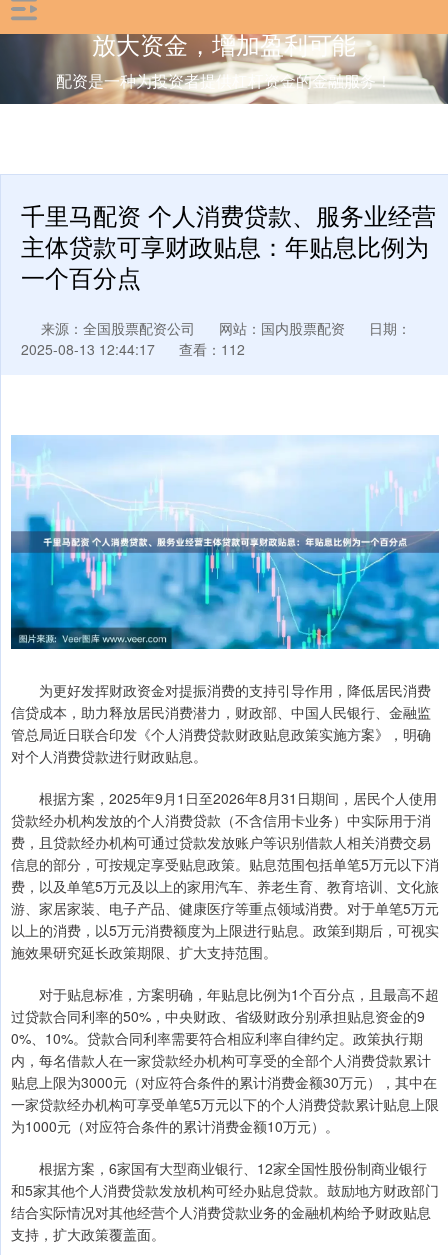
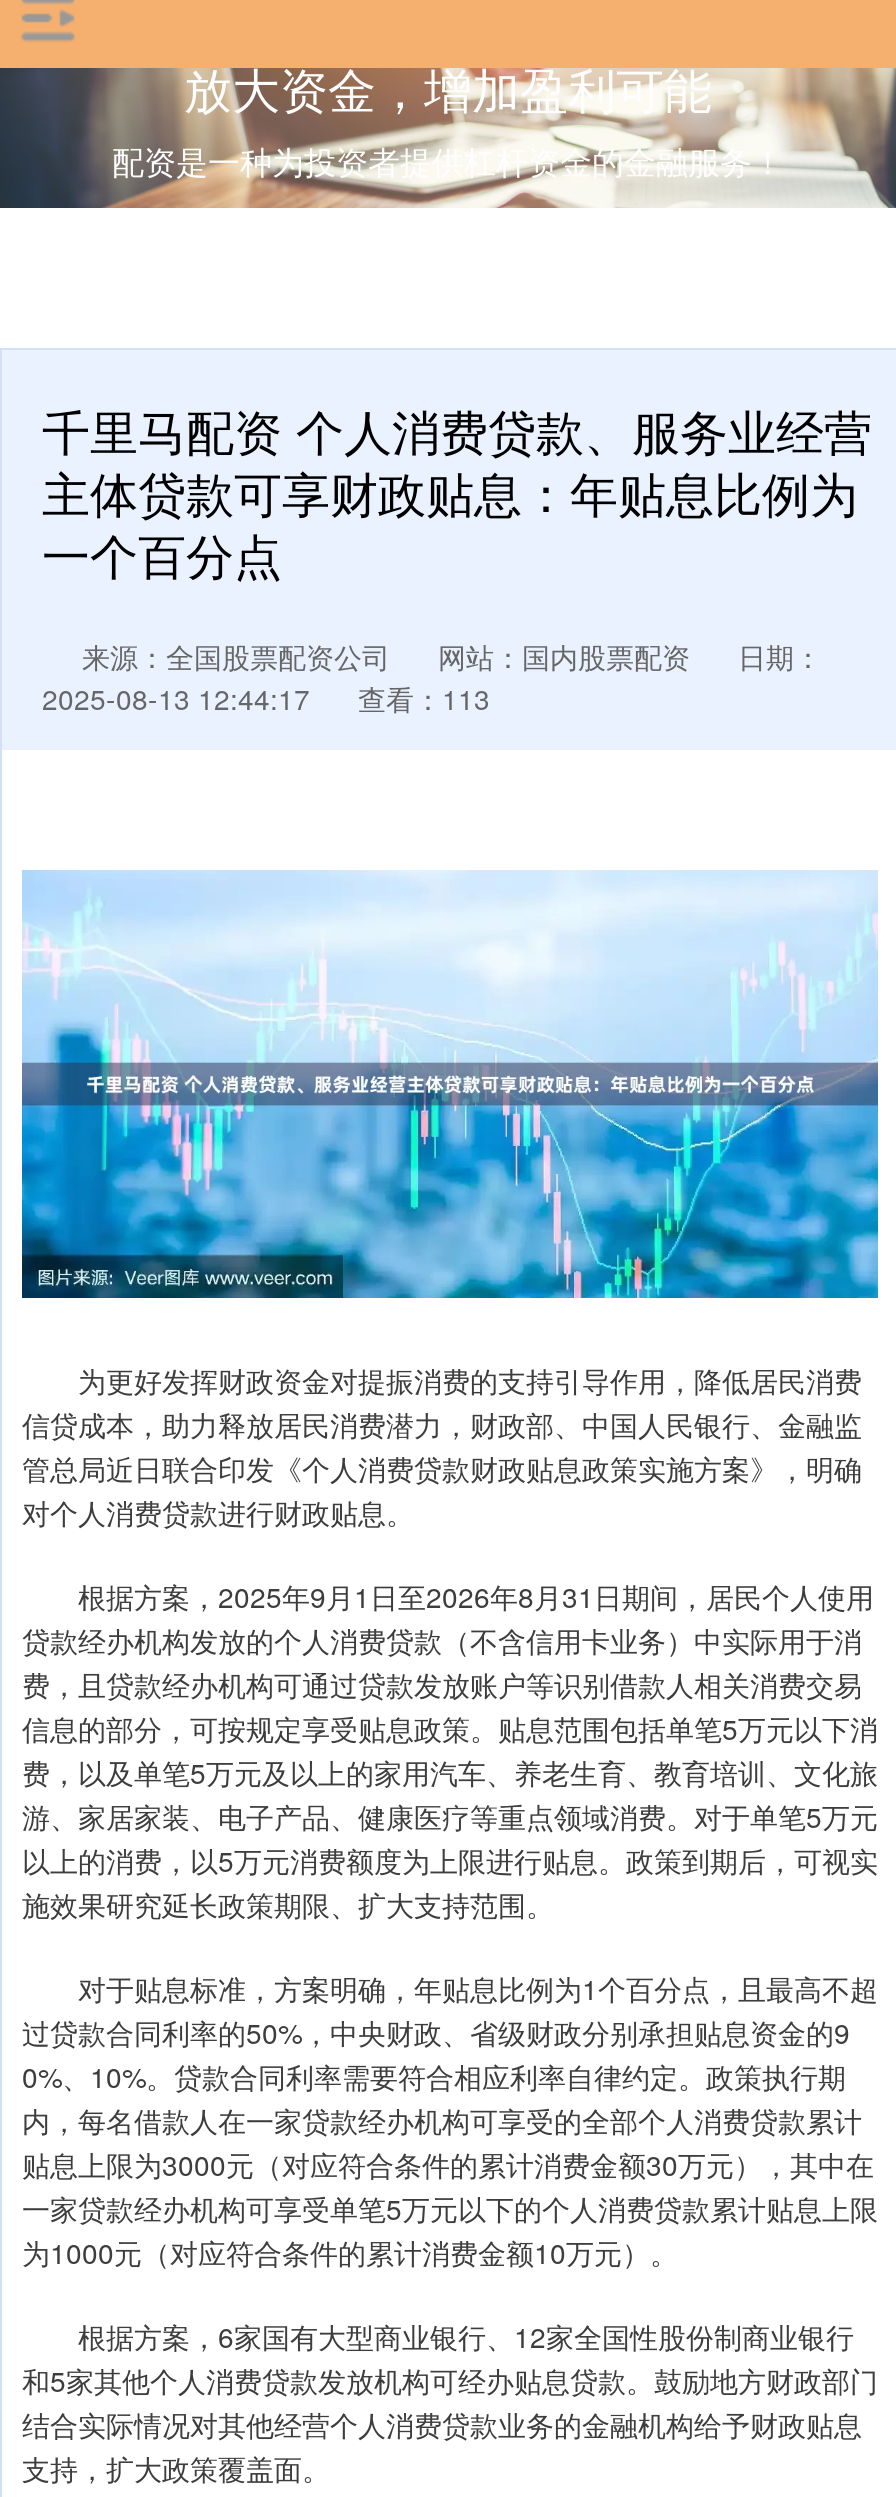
[21,339,245,359] 2025-08-13 12:44:17 查看：112 -> [42,678,490,718] 2025-08-13 12:44:17 查看：113

